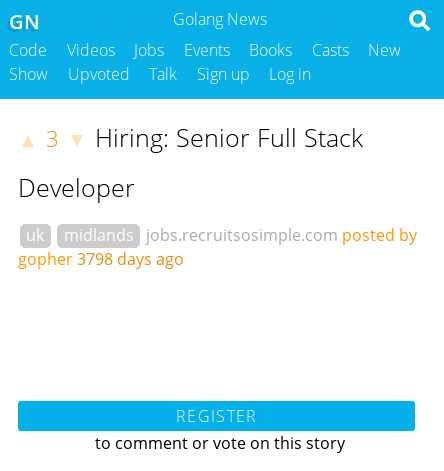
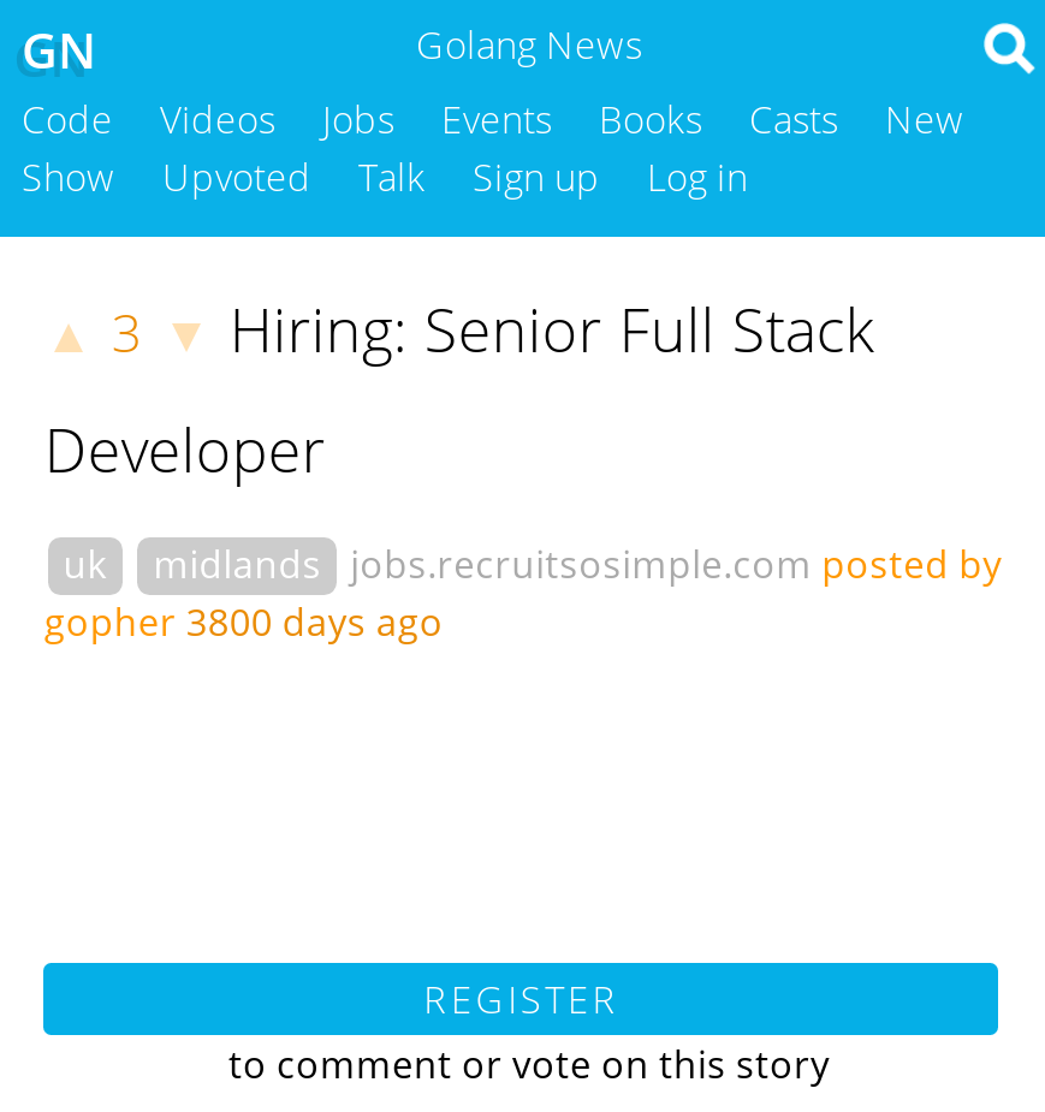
[18,248,192,270] gopher3798 days ago -> [44,596,463,649] gopher3800 days ago

